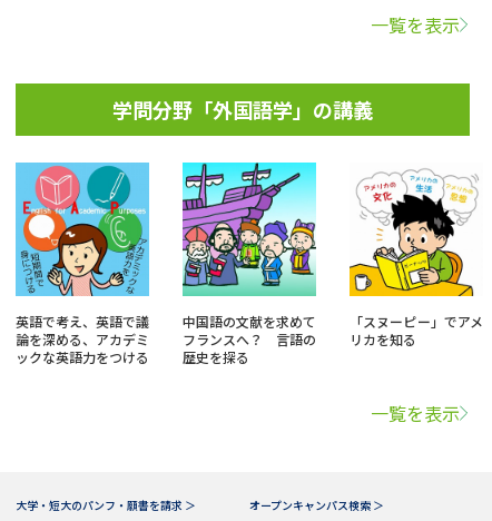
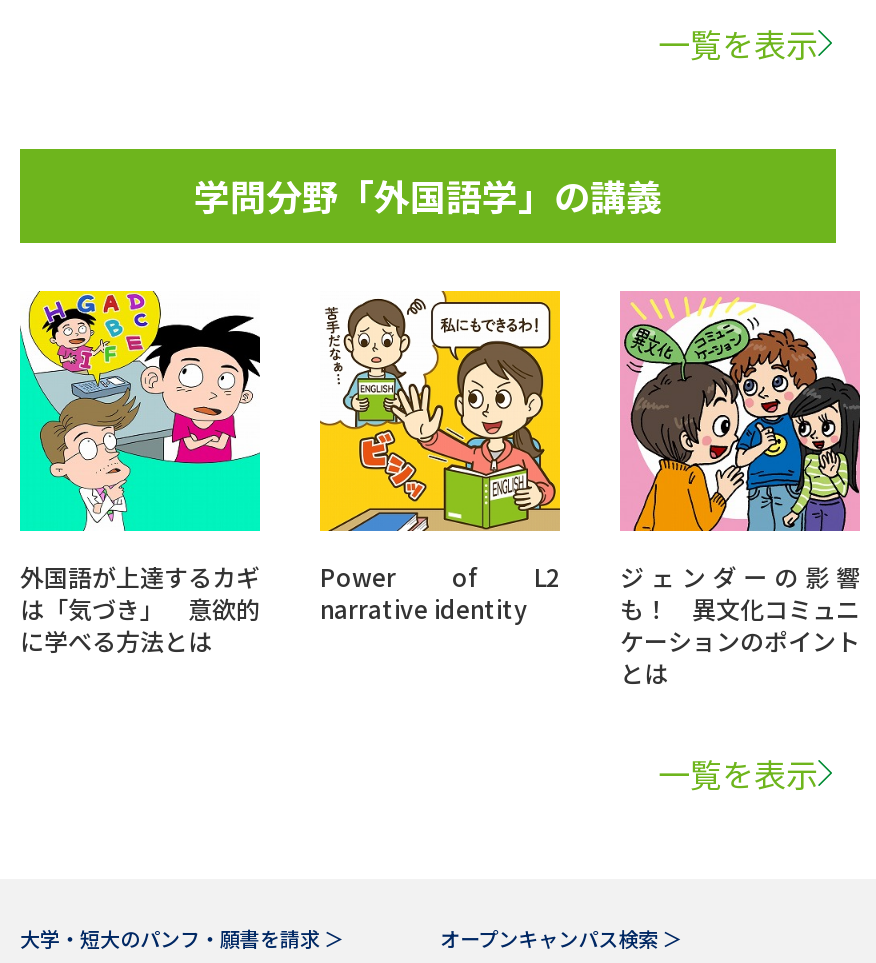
[16,161,150,366] [image] | 英語で考え、英語で議 | 論を深める、アカデミ | ックな英語力をつける -> [18,289,262,657] [image] | 外国語が上達するカギ | は「気づき」 意欲的 | に学べる方法とは
[181,161,317,366] [image] | 中国語の文献を求めて | フランスへ？ 言語の | 歴史を探る -> [318,289,562,625] [image] | Power of L2 | narrative identity
[348,164,483,349] [image] | 「スヌーピー」でアメ | リカを知る -> [620,291,862,689] [image] | ジェンダーの影響 | も！ 異文化コミュニ | ケーションのポイント | とは

